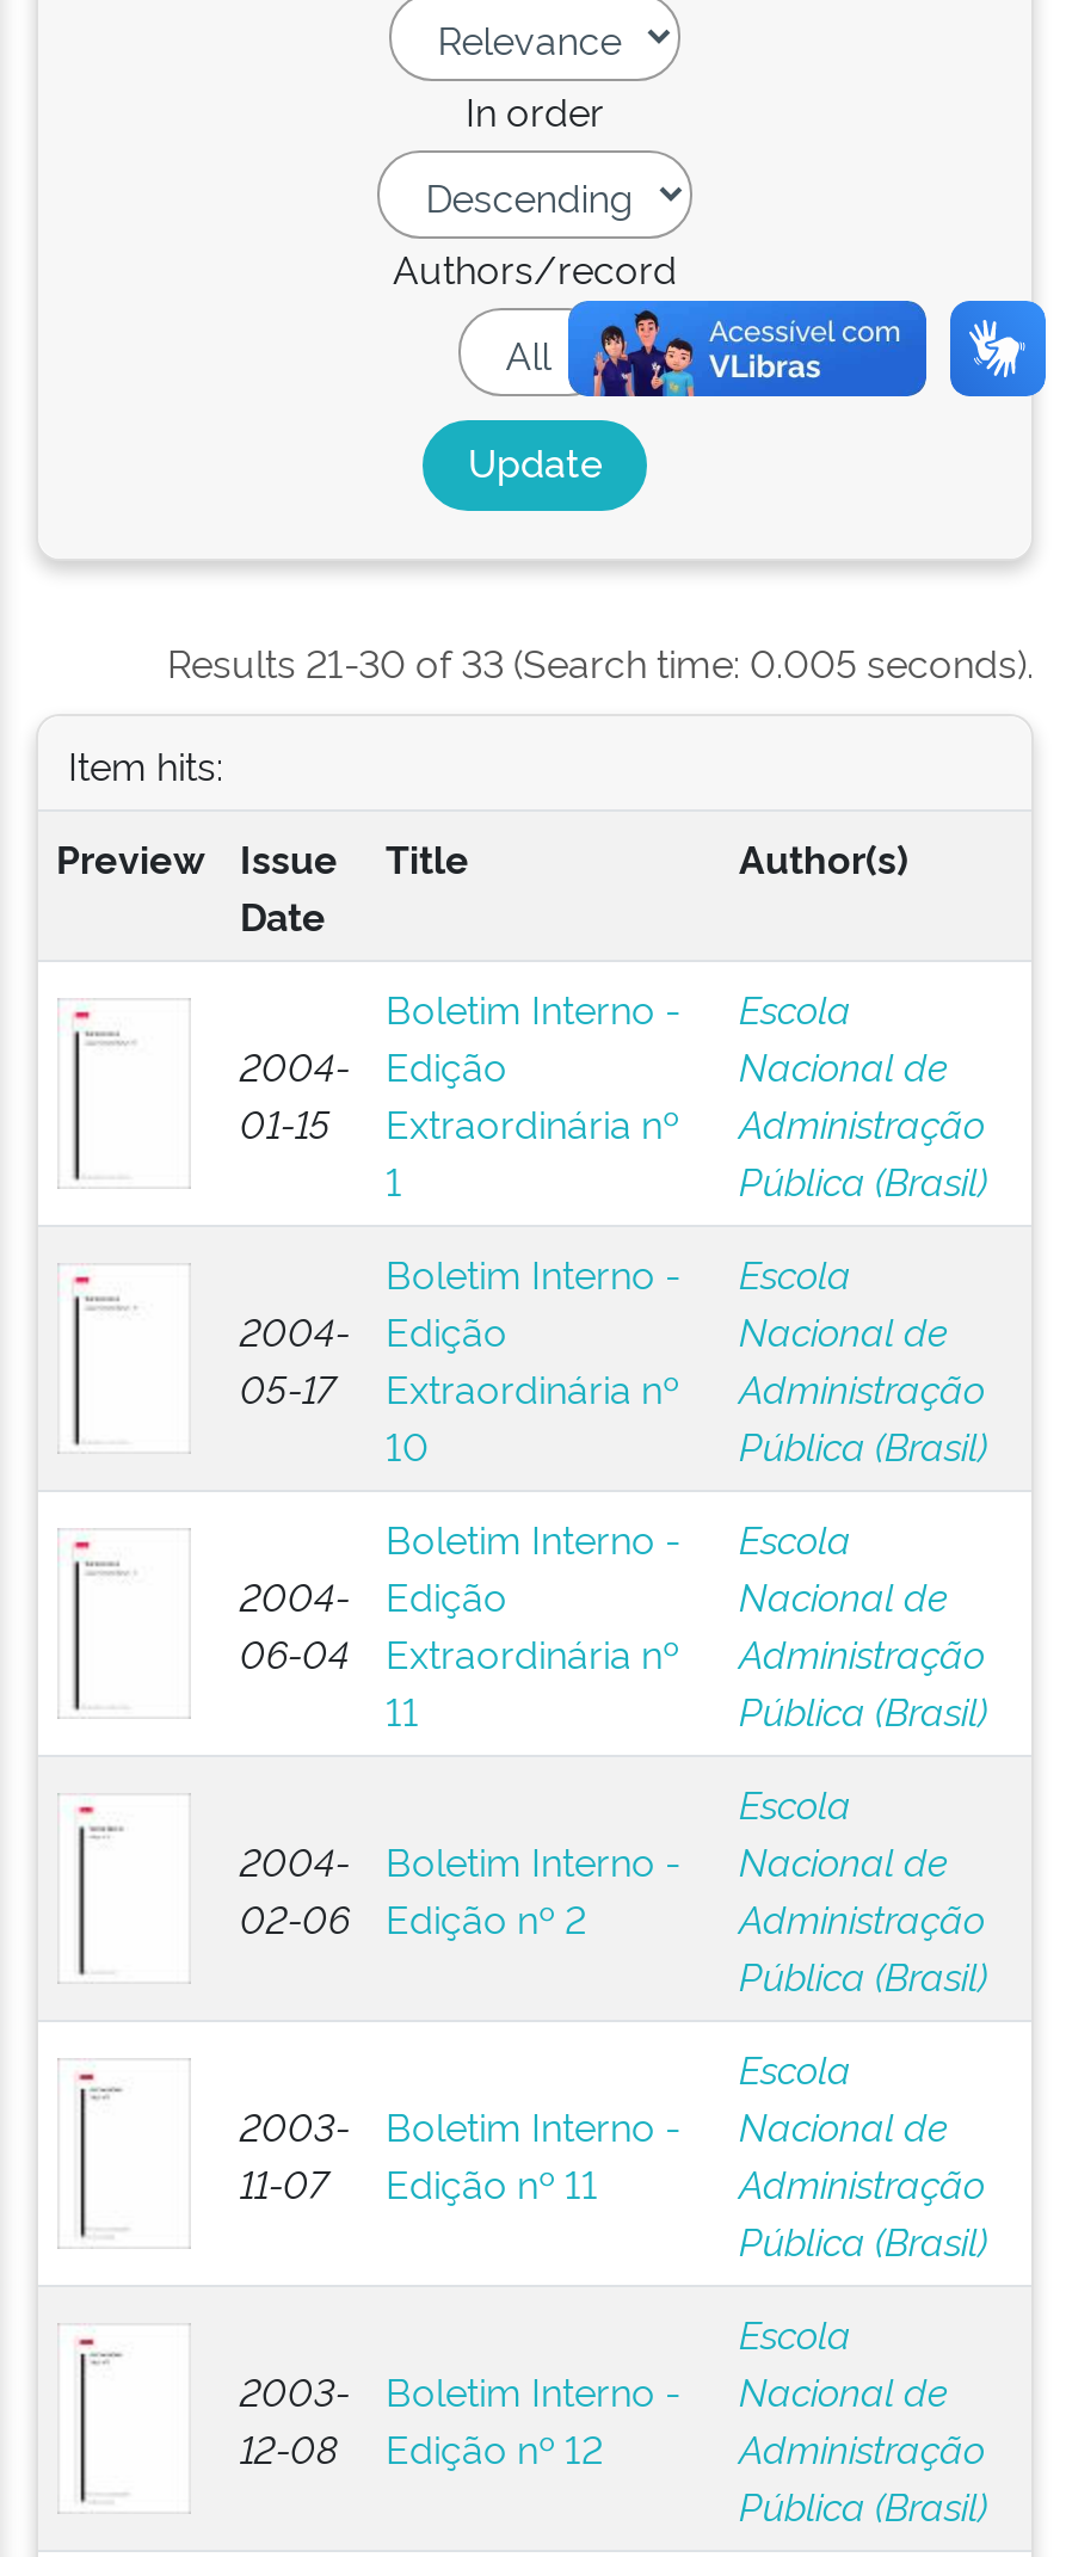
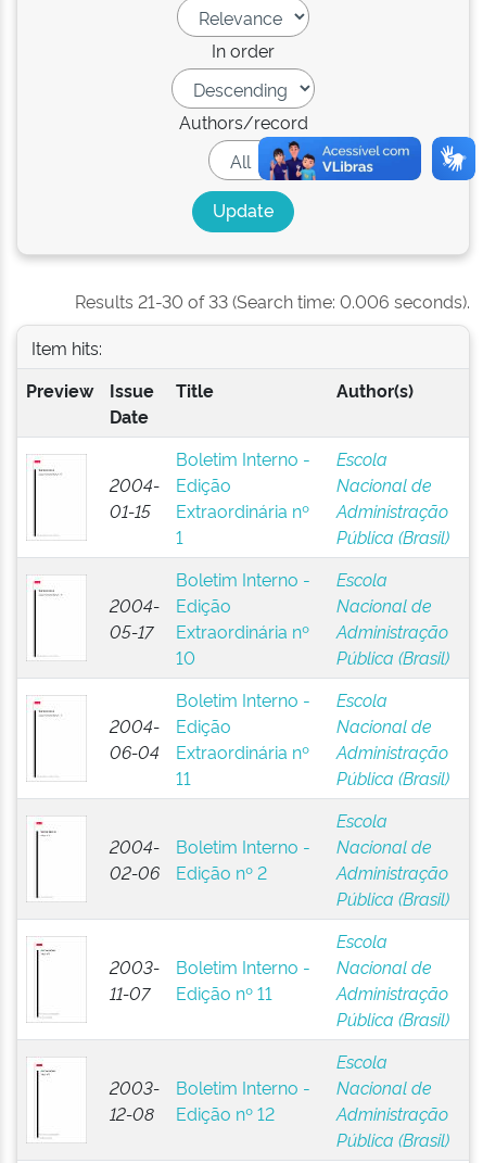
[167,635,1034,688] Results 21-30 of 33 (Search time: 0.005 seconds). -> [75,289,470,313] Results 21-30 of 33 (Search time: 0.006 seconds).

